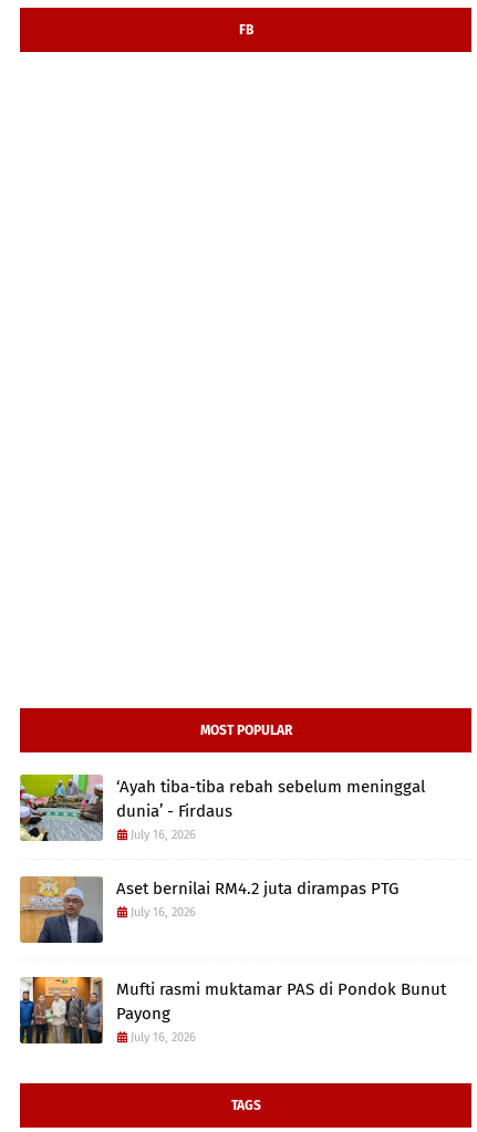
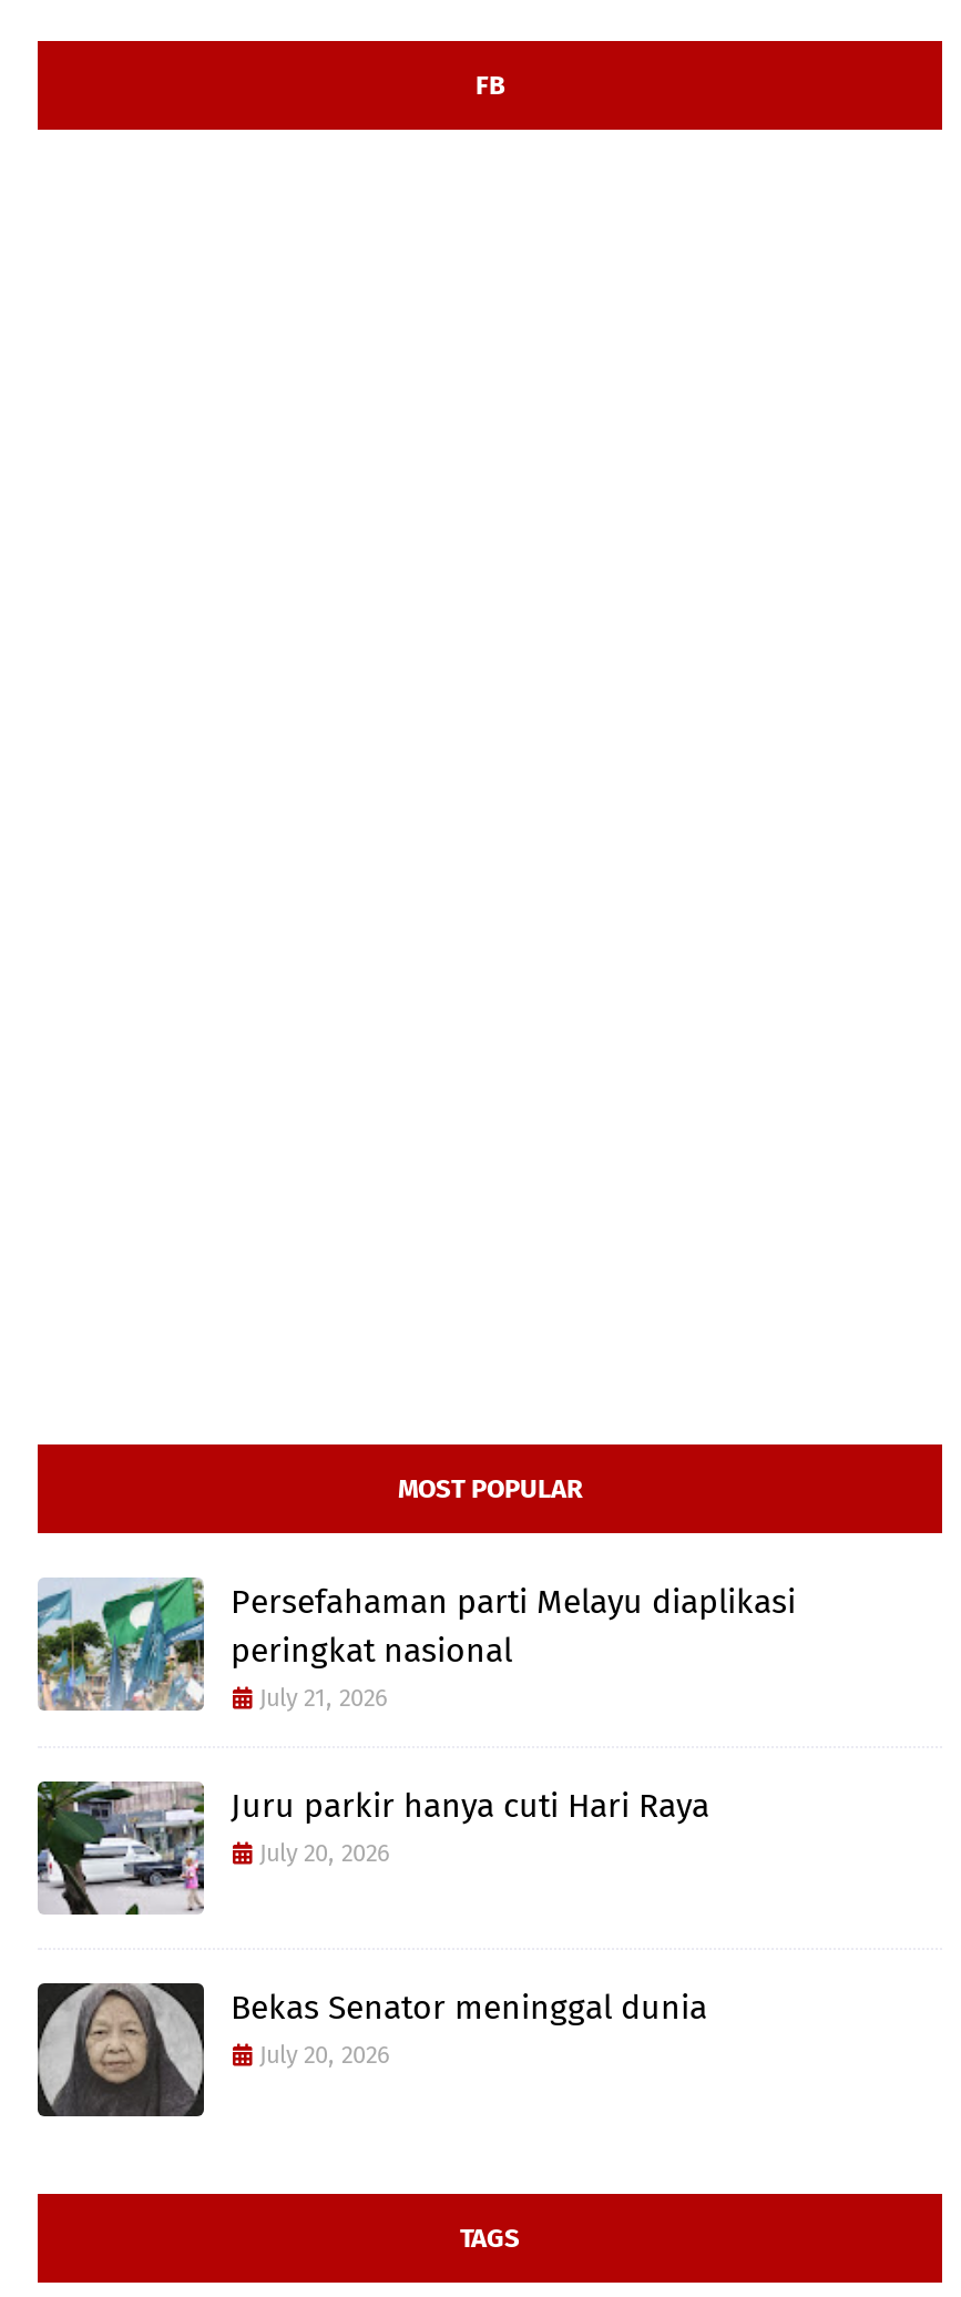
[19,773,425,842] [image] | ‘Ayah tiba-tiba rebah sebelum meninggal | dunia’ - Firdaus | July 16, 2026 -> [35,1578,796,1712] [image] | Persefahaman parti Melayu diaplikasi | peringkat nasional | July 21, 2026
[19,875,398,943] [image] | Aset bernilai RM4.2 juta dirampas PTG | July 16, 2026 -> [35,1779,709,1915] [image] | Juru parkir hanya cuti Hari Raya | July 20, 2026
[19,976,446,1044] [image] | Mufti rasmi muktamar PAS di Pondok Bunut | Payong | July 16, 2026 -> [35,1981,707,2116] [image] | Bekas Senator meninggal dunia | July 20, 2026

